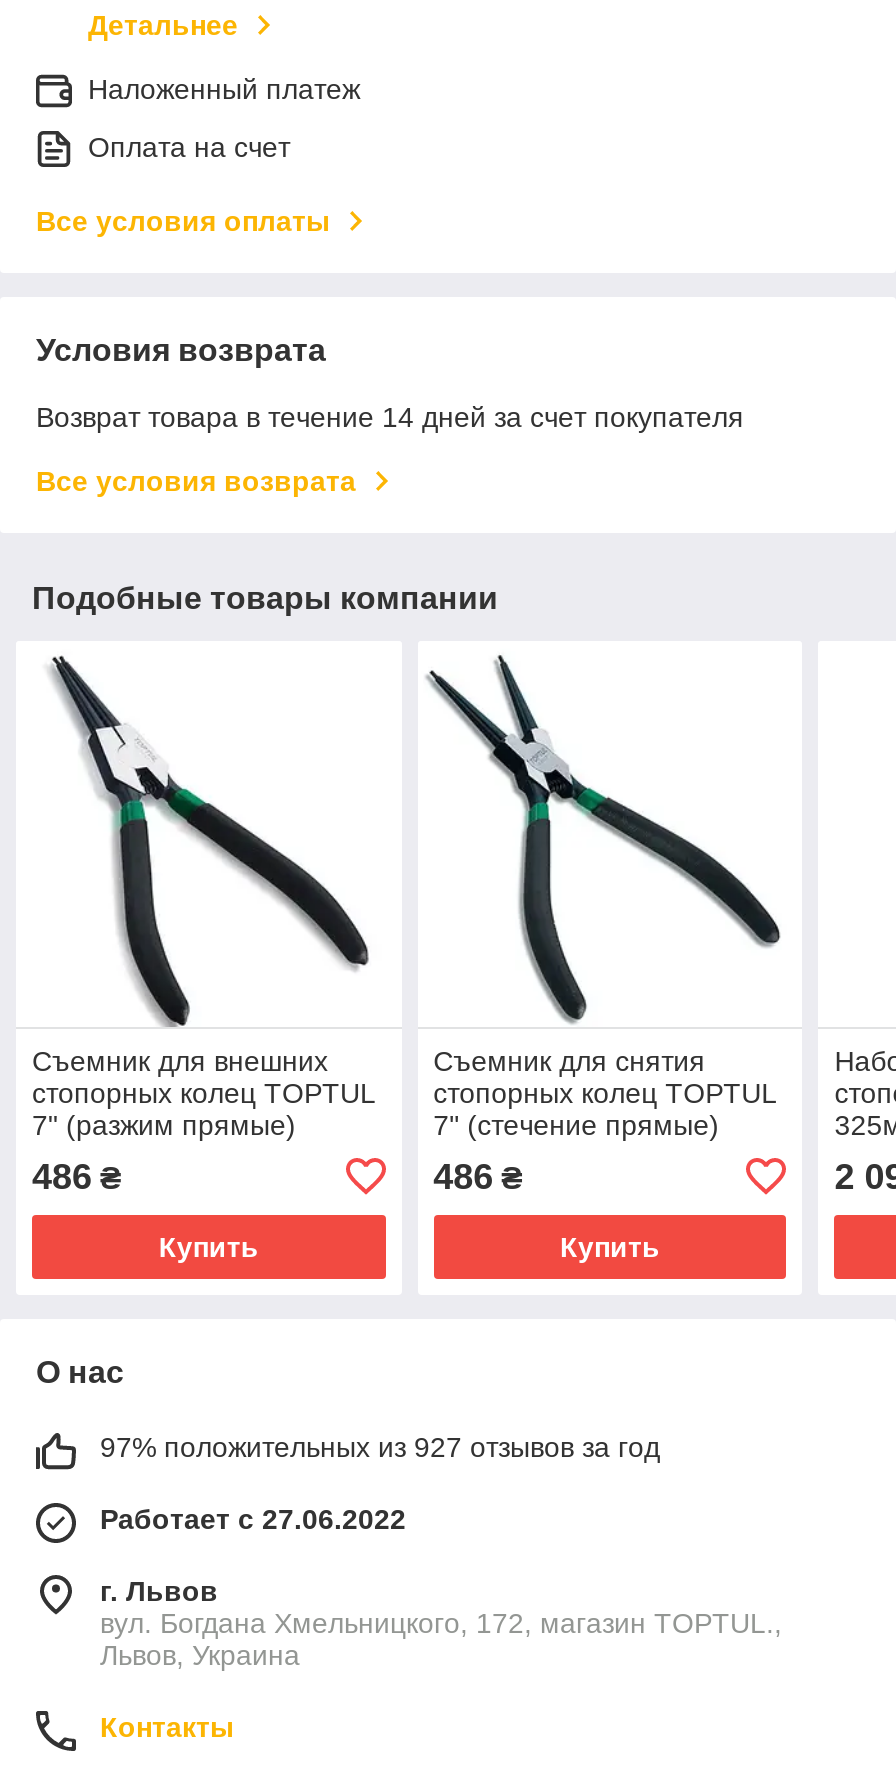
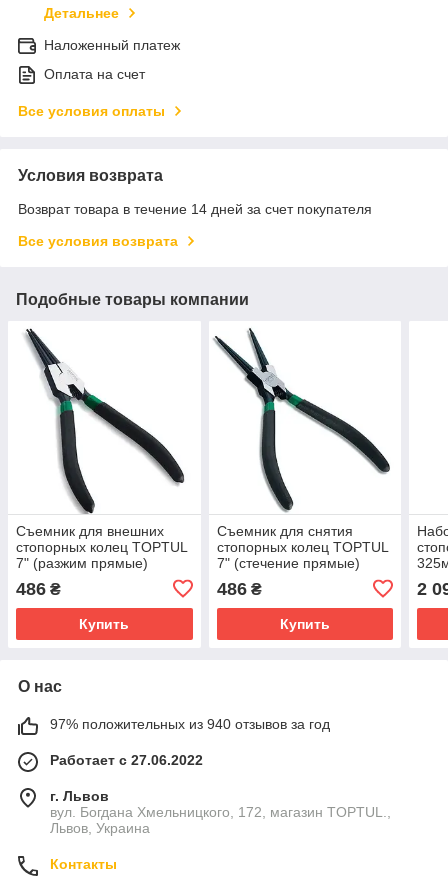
[100,1431,660,1463] 97% положительных из 927 отзывов за год -> [50,716,330,732] 97% положительных из 940 отзывов за год

